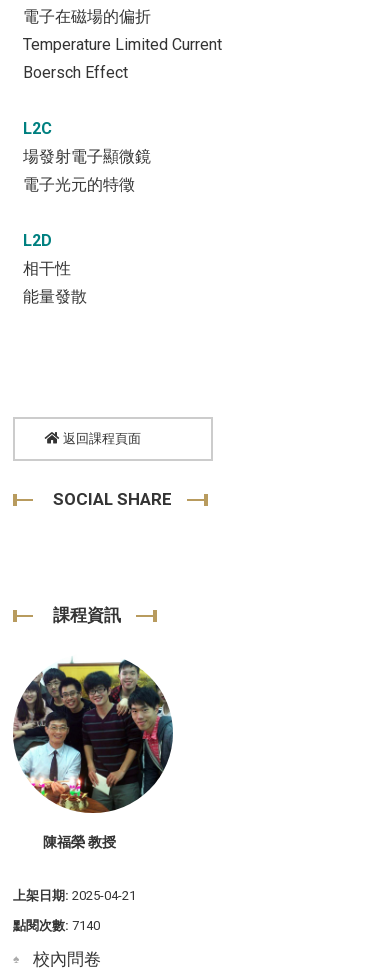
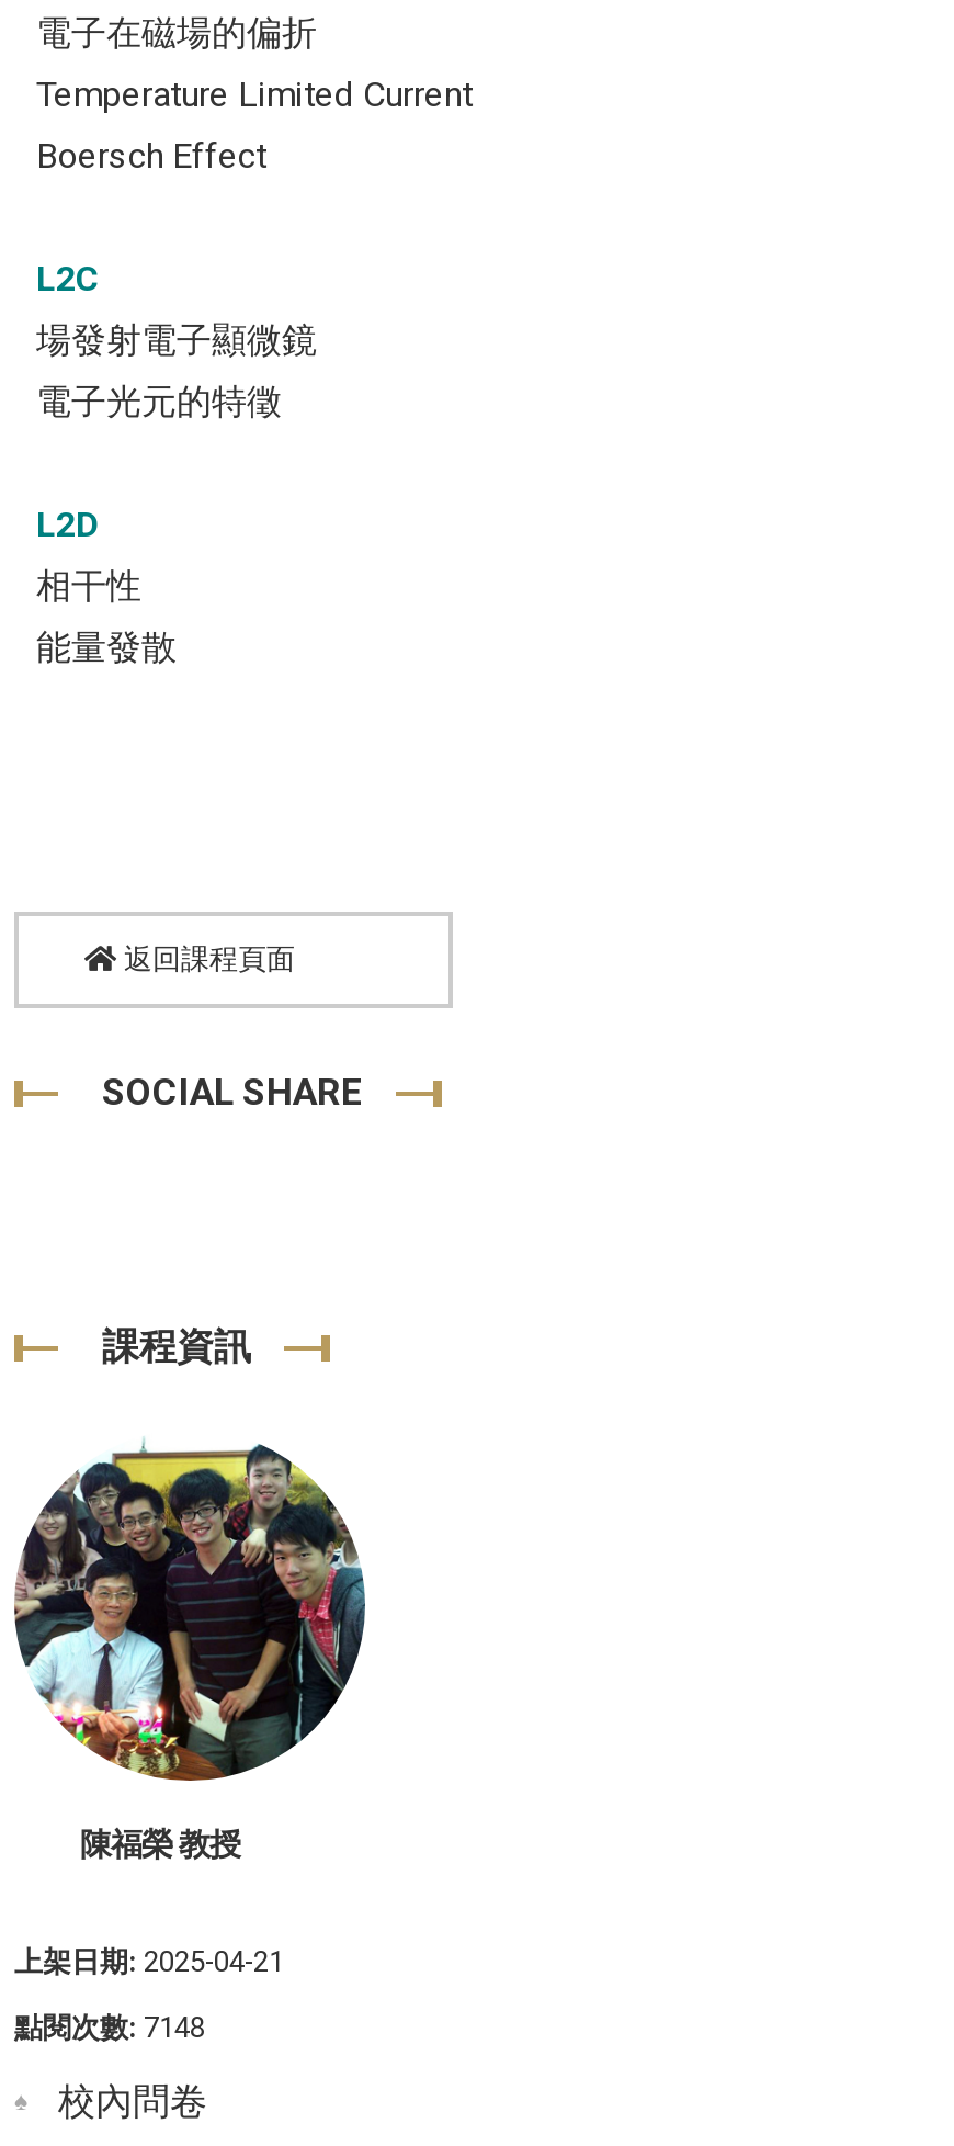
[13,917,100,932] 點閱次數: 7140 -> [14,2010,205,2043] 點閱次數: 7148

